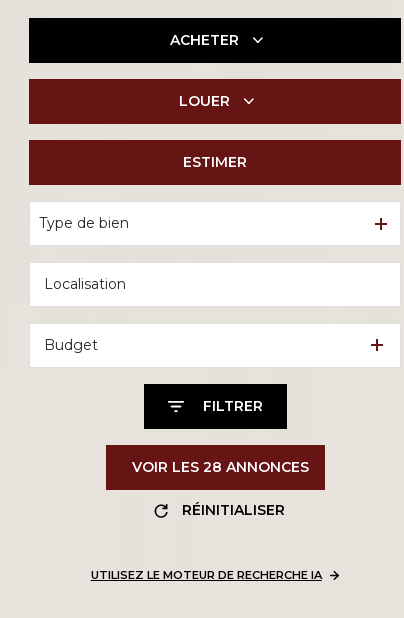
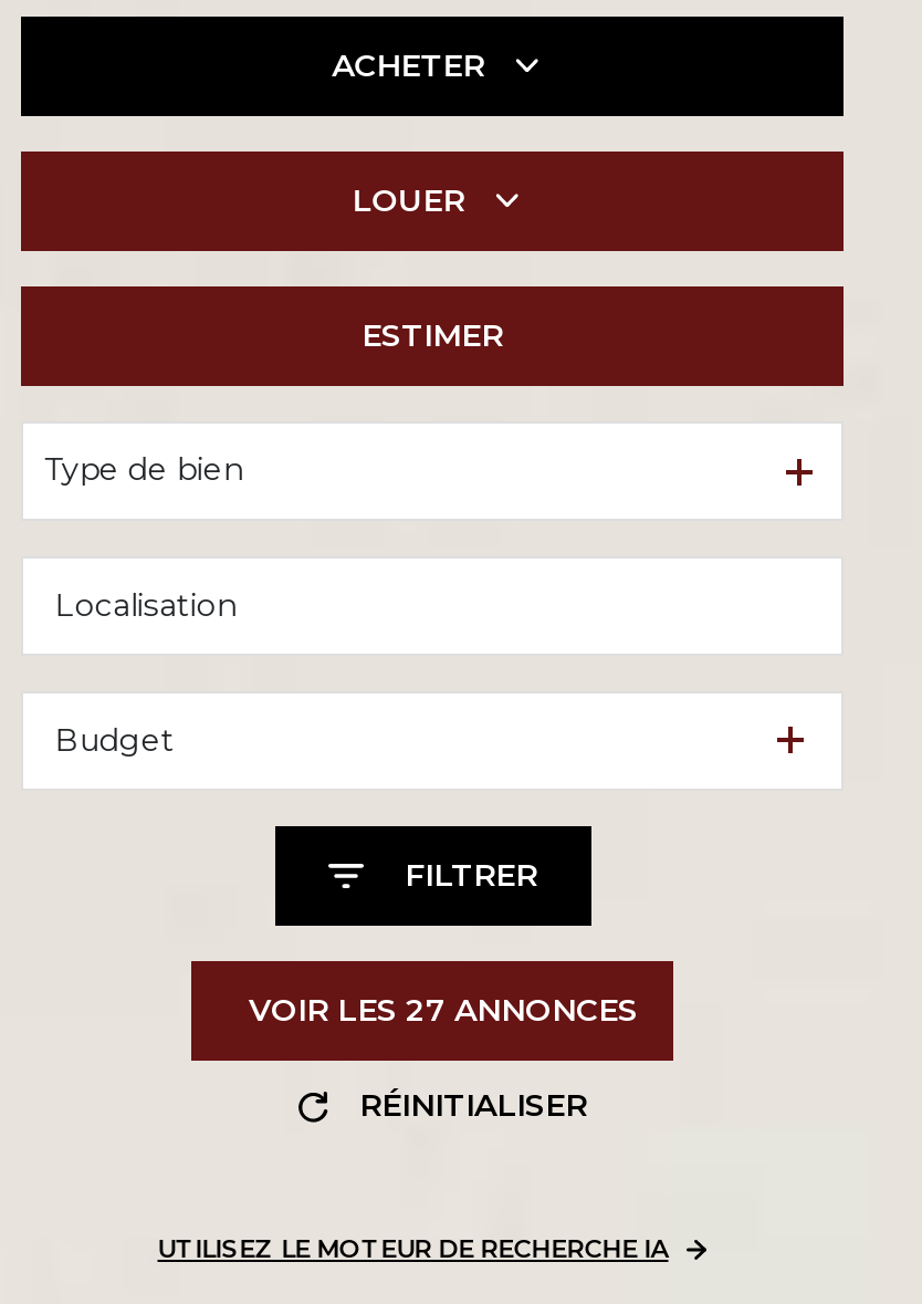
[131,458,308,476] VOIR LES 28 ANNONCES -> [249,989,638,1029] VOIR LES 27 ANNONCES

